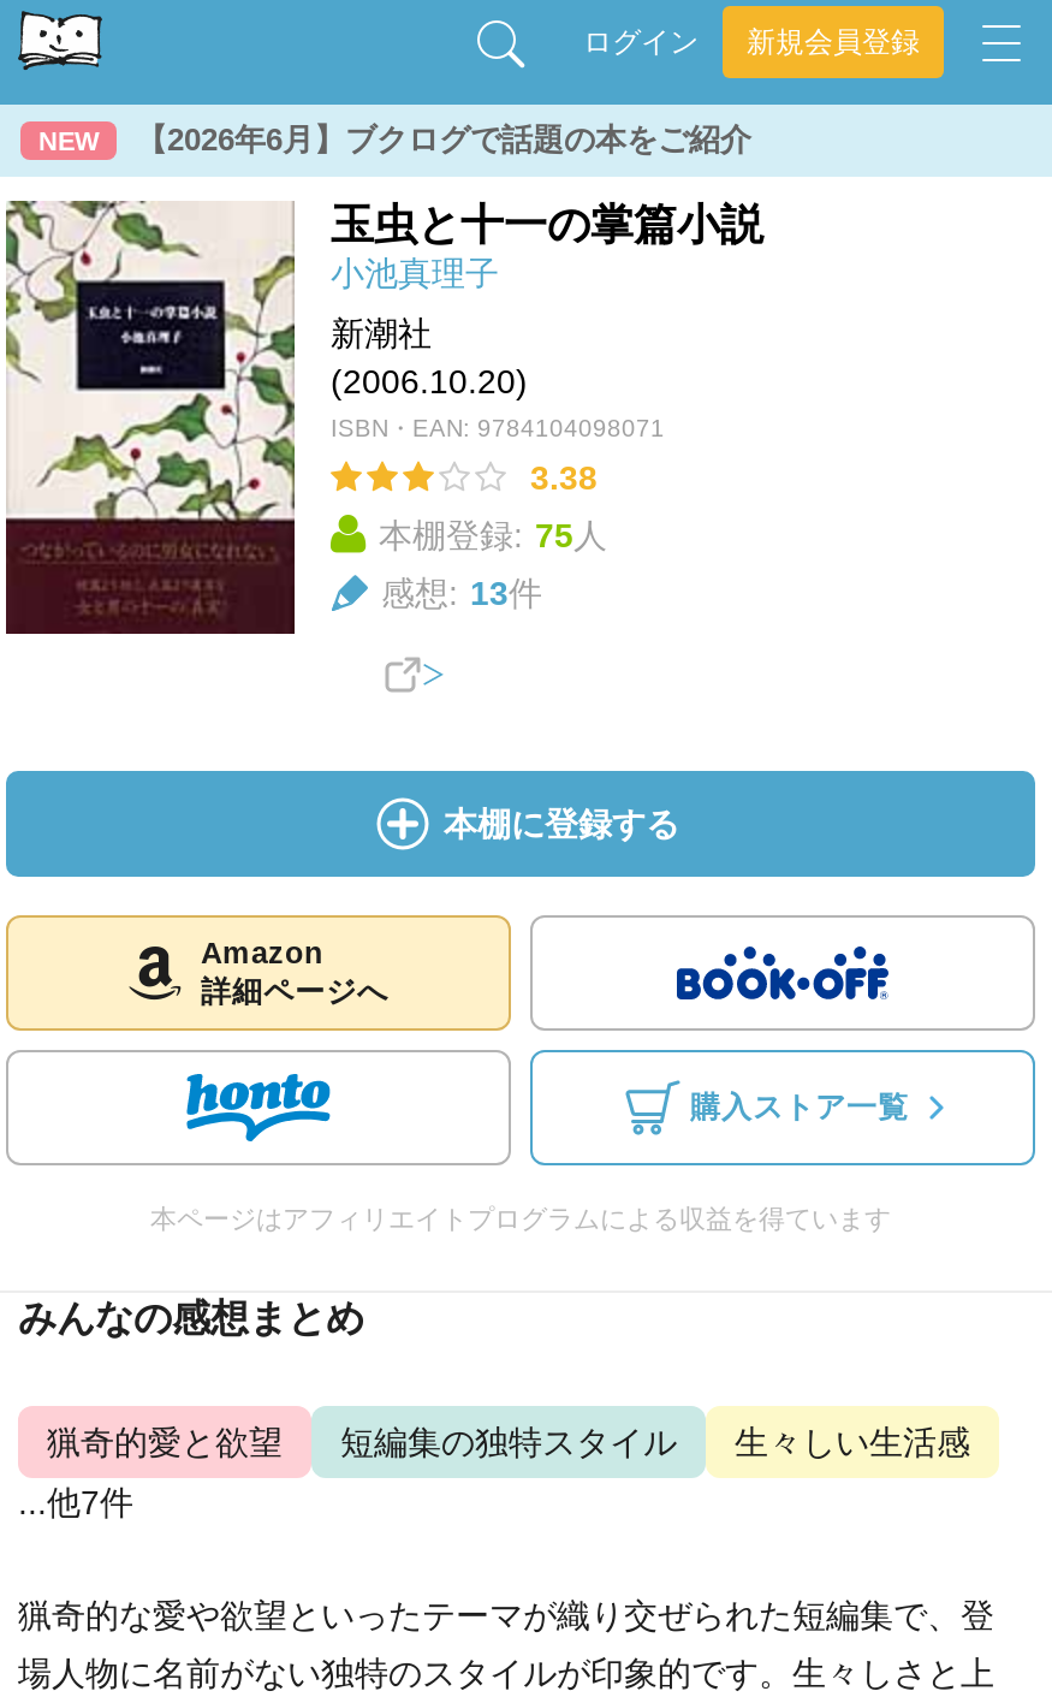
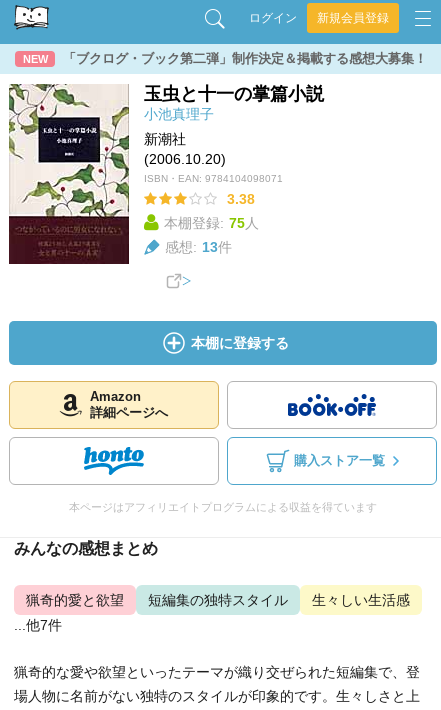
[136,121,751,158] 【2026年6月】ブクログで話題の本をご紹介 -> [63,51,427,66] 「ブクログ・ブック第二弾」制作決定＆掲載する感想大募集！

